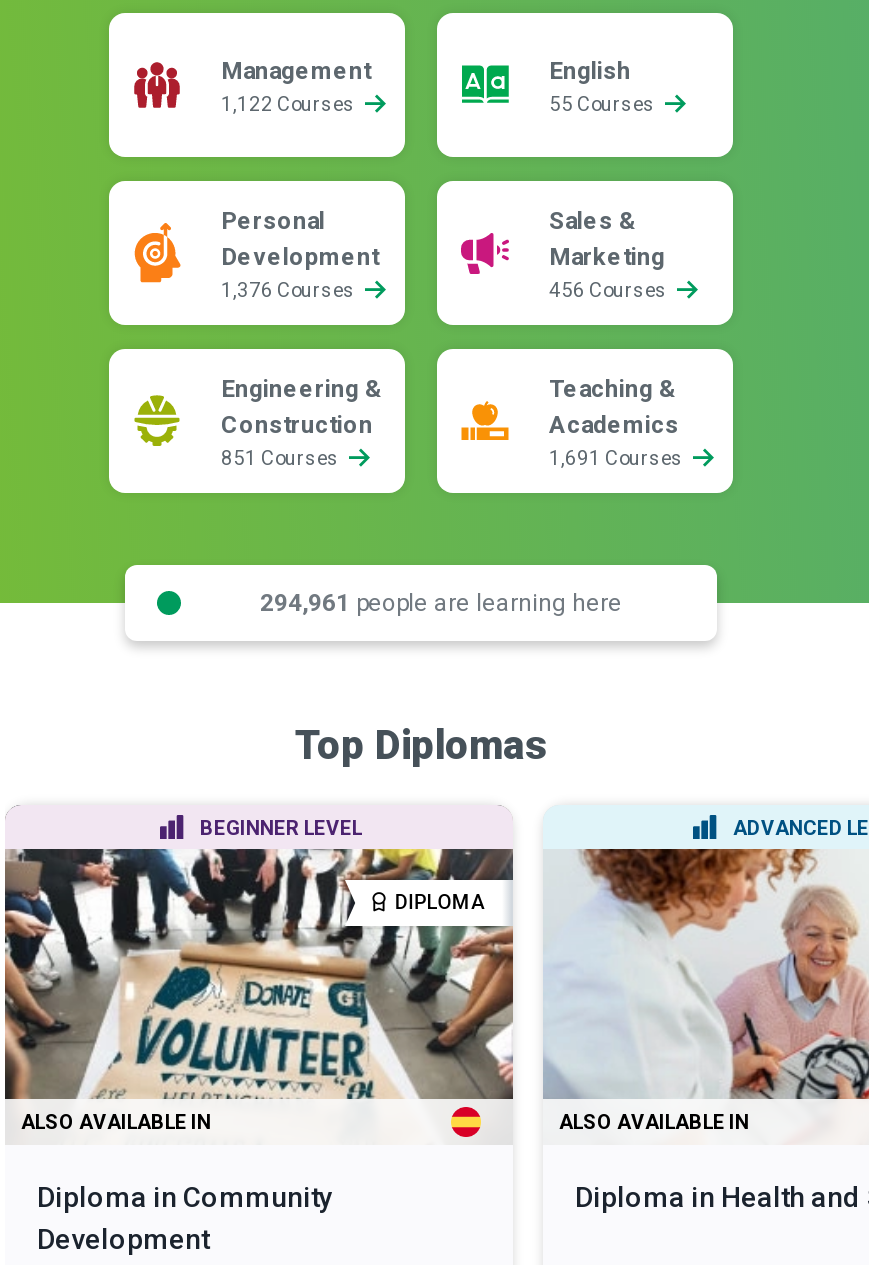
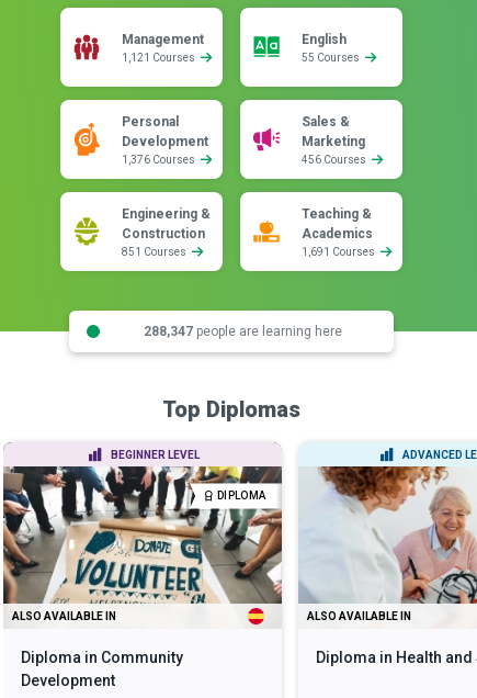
[221,93,359,115] 1,122 Courses -> [122,52,197,64] 1,121 Courses
[260,588,622,616] 294,961 people are learning here -> [143,323,342,339] 288,347 people are learning here

